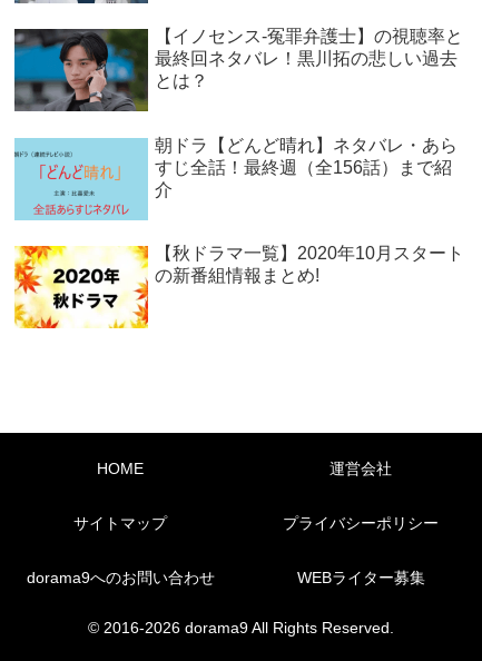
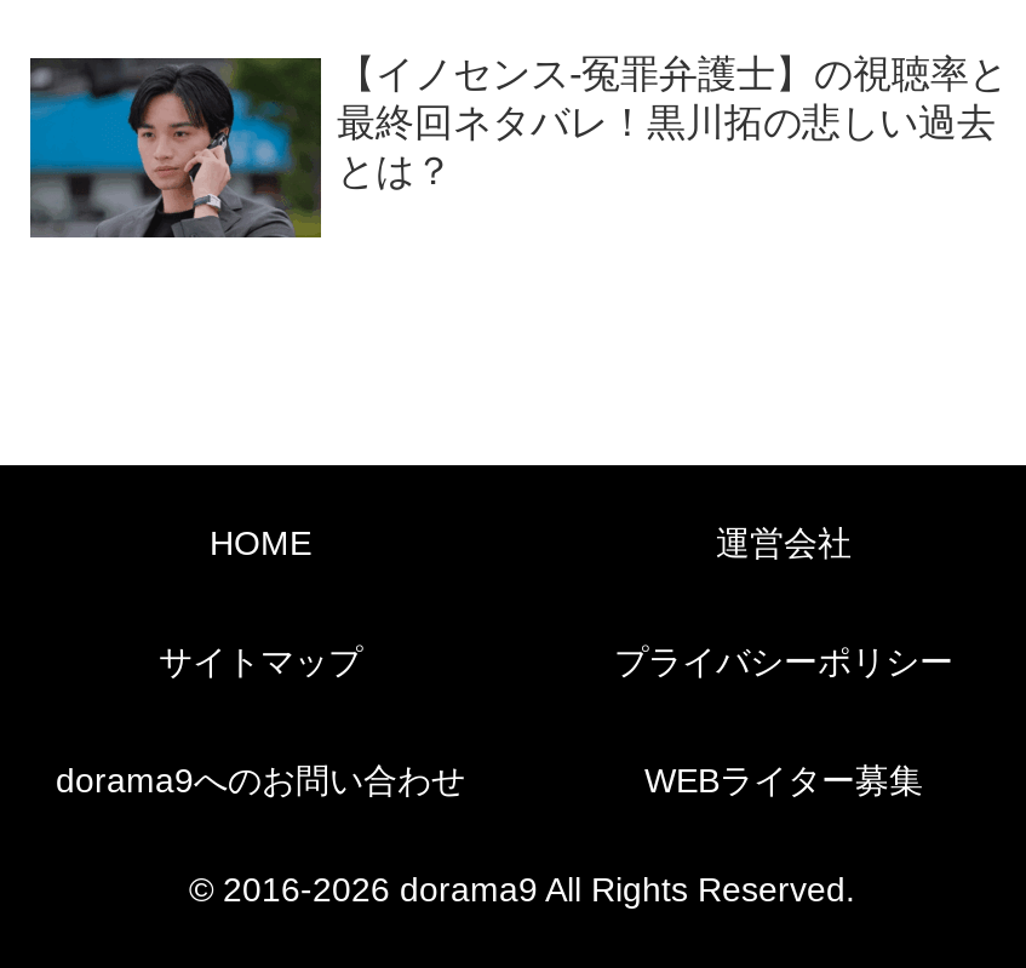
[13,135,465,285] [image] | 朝ドラ【どんど晴れ】ネタバレ・あら | すじ全話！最終週（全156話）まで紹 | 介 | 【秋ドラマ一覧】2020年10月スタート | の新番組情報まとめ! -> none
[13,245,149,329] [image] -> none

